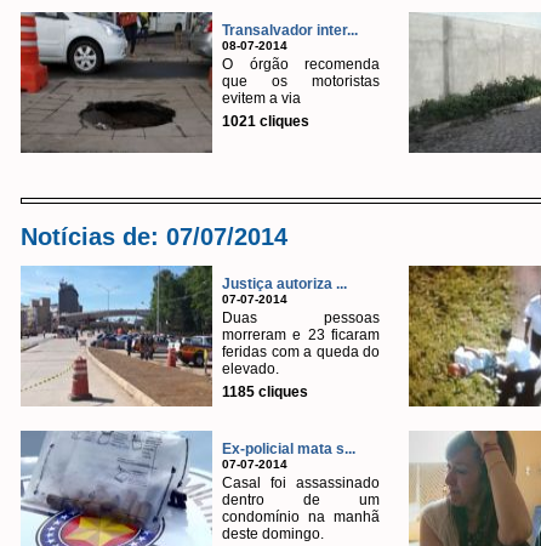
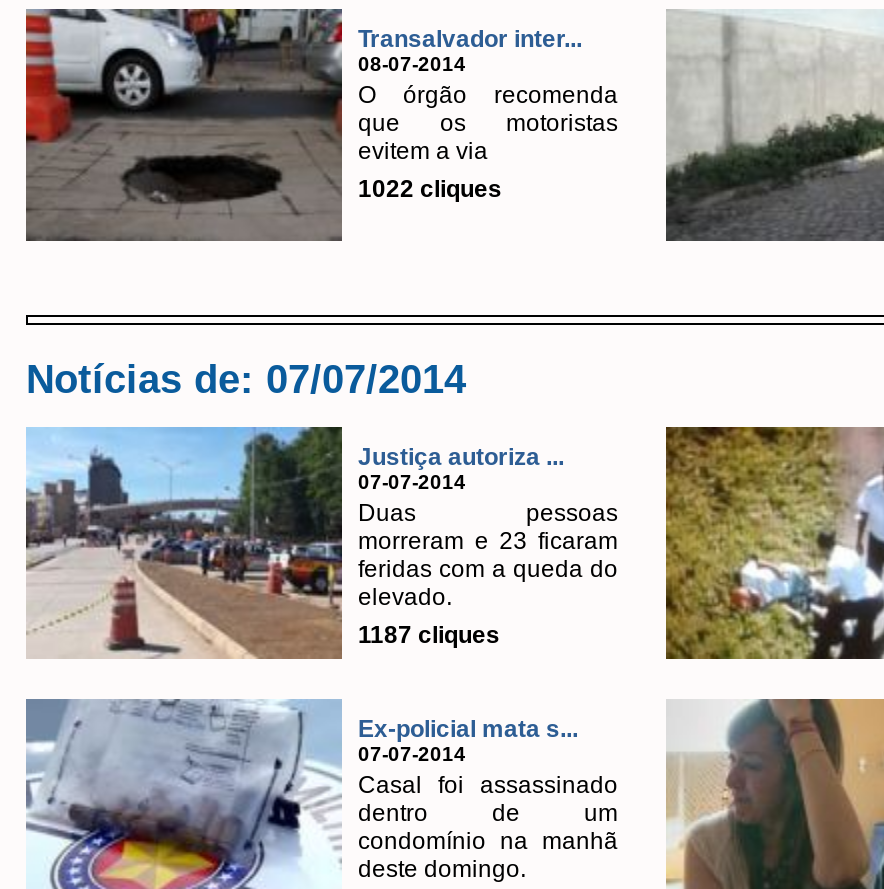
[222,113,309,130] 1021 cliques -> [358,175,502,203] 1022 cliques
[222,383,308,400] 1185 cliques -> [358,621,500,649] 1187 cliques

